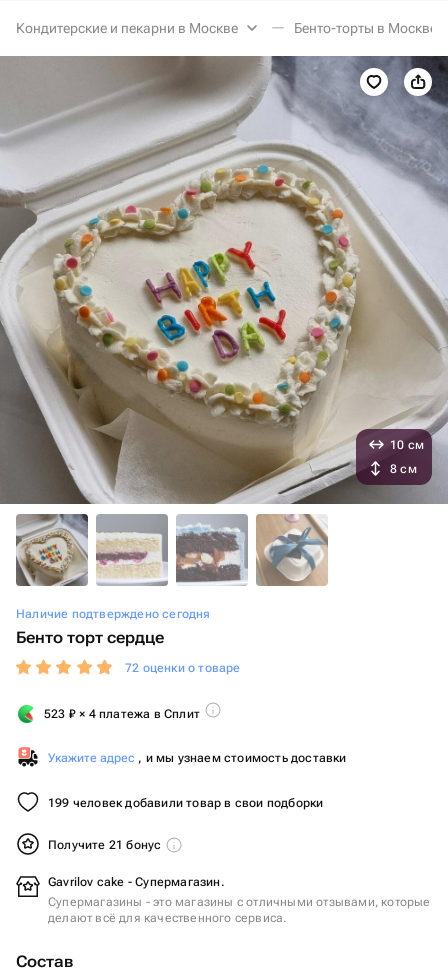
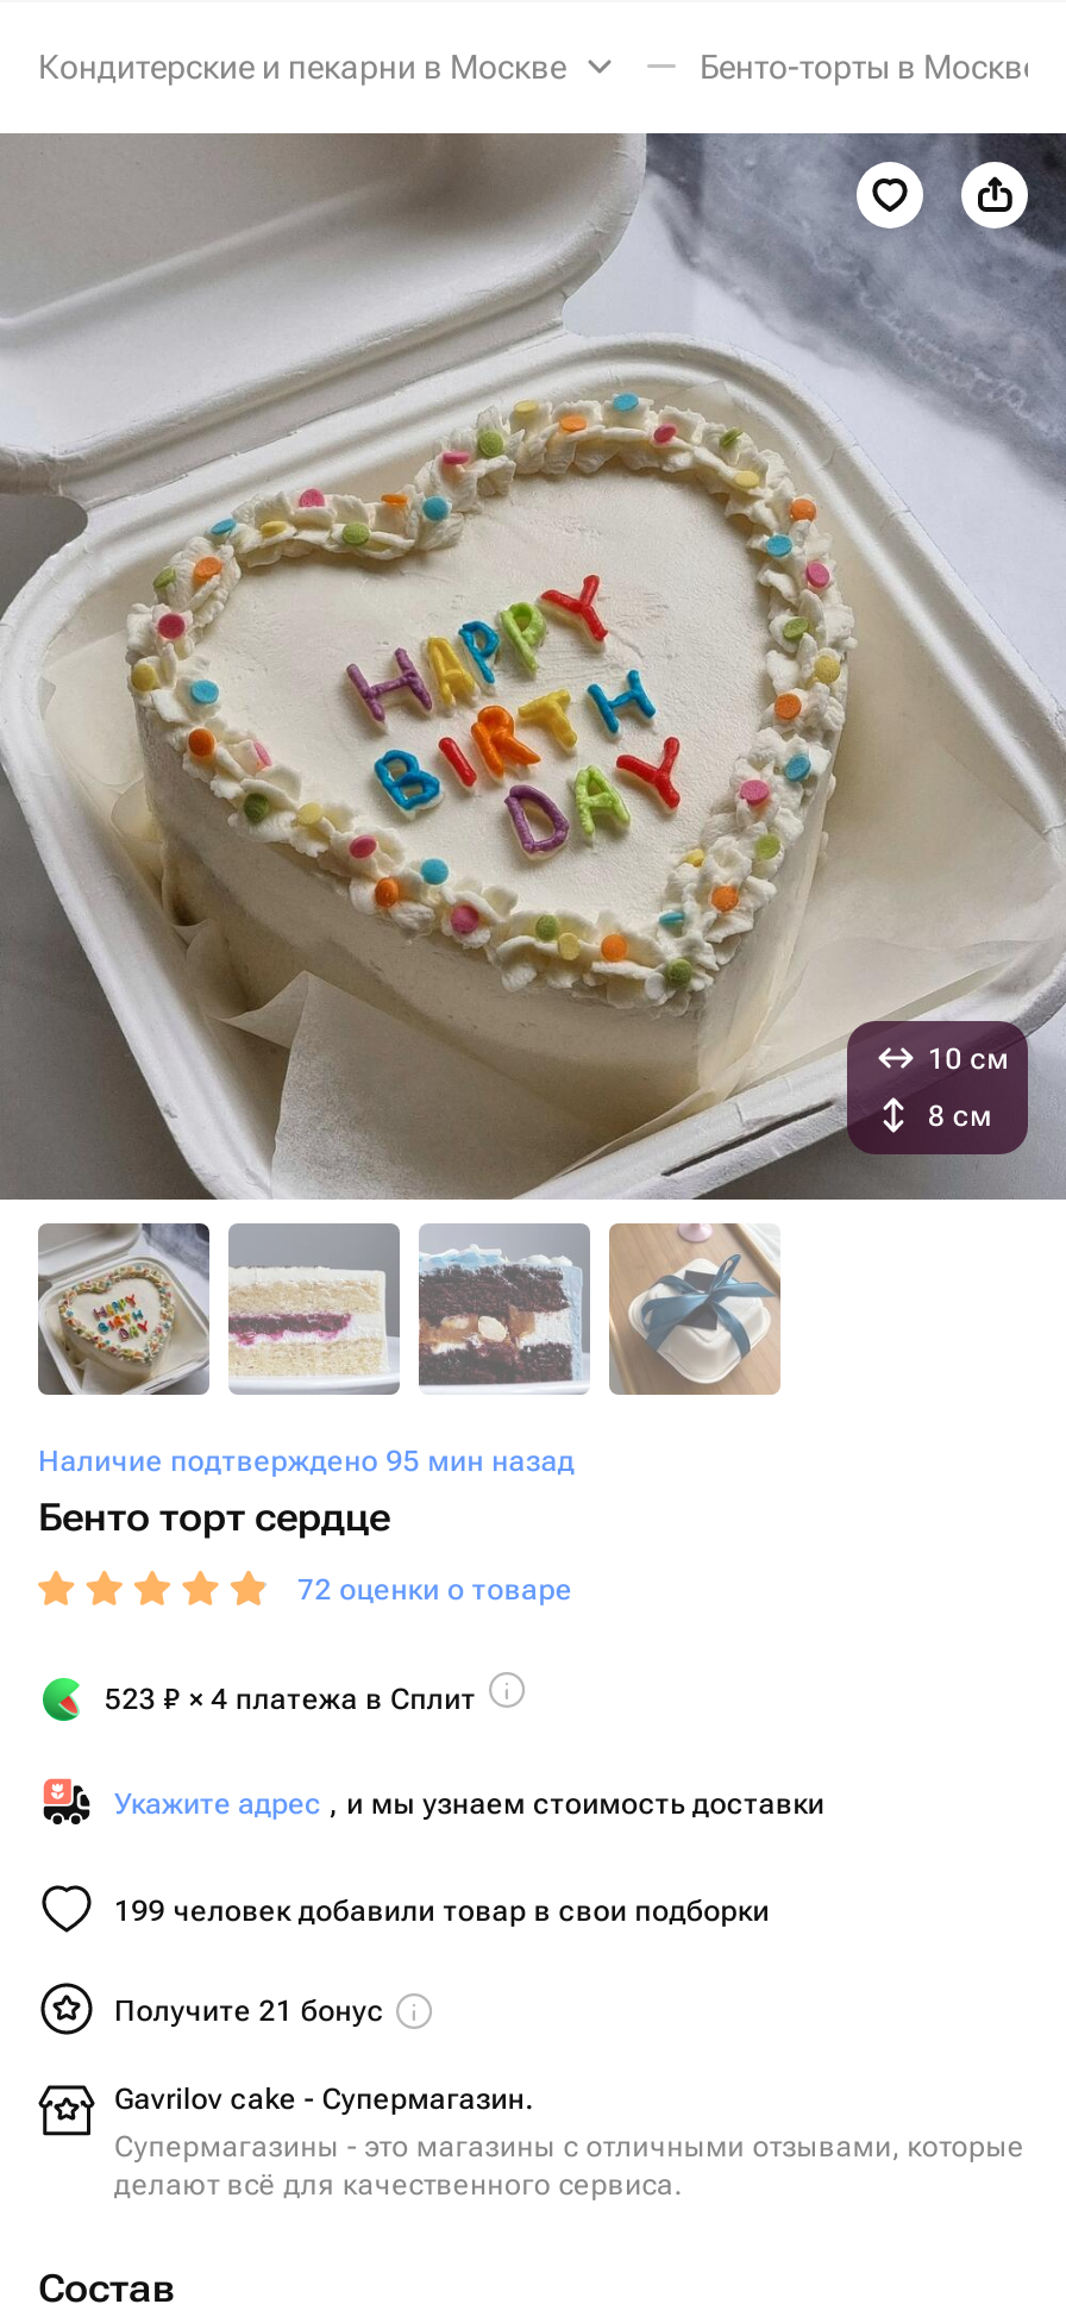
[16,607,211,621] Наличие подтверждено сегодня -> [38,1445,575,1478] Наличие подтверждено 95 мин назад

